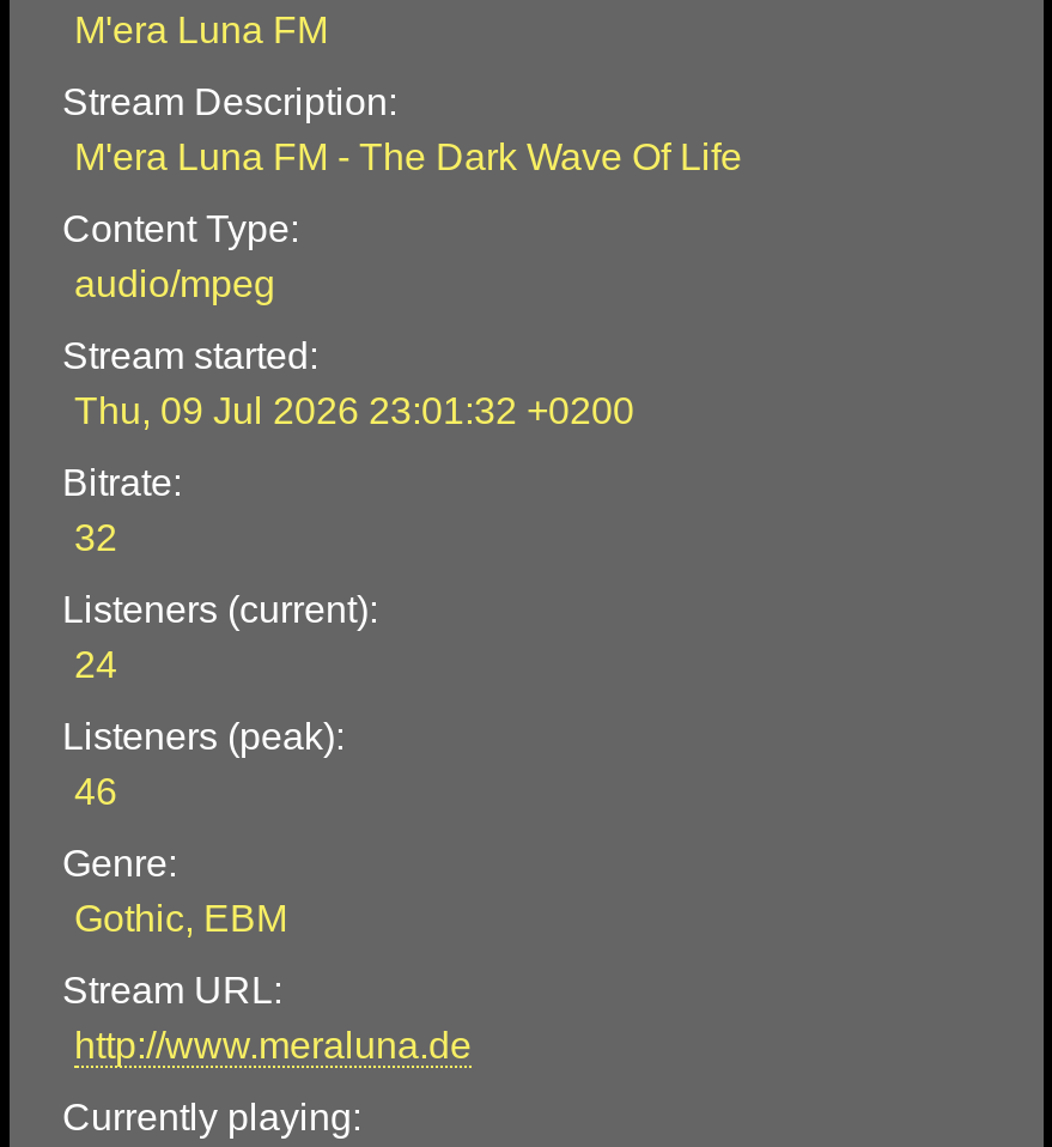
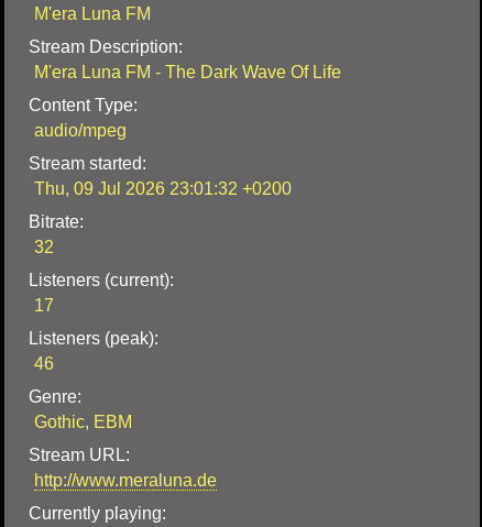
[74,645,117,685] 24 -> [34,296,54,315] 17

